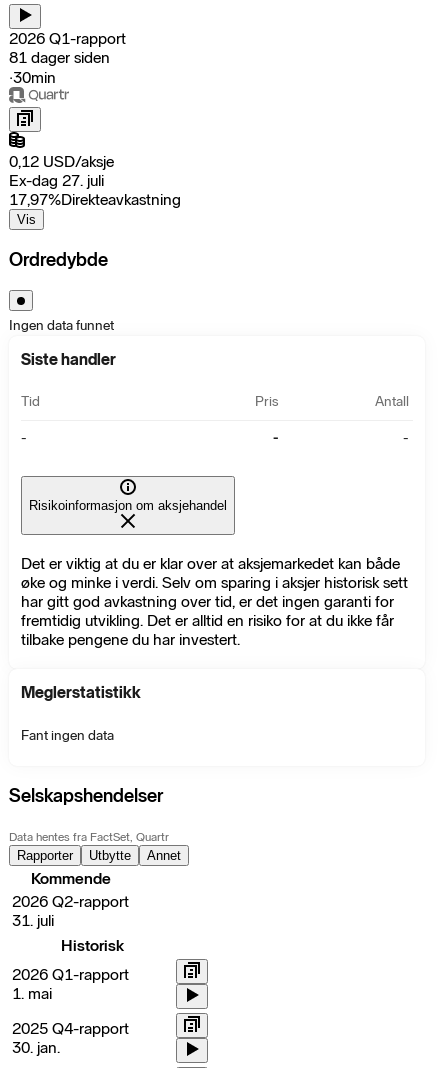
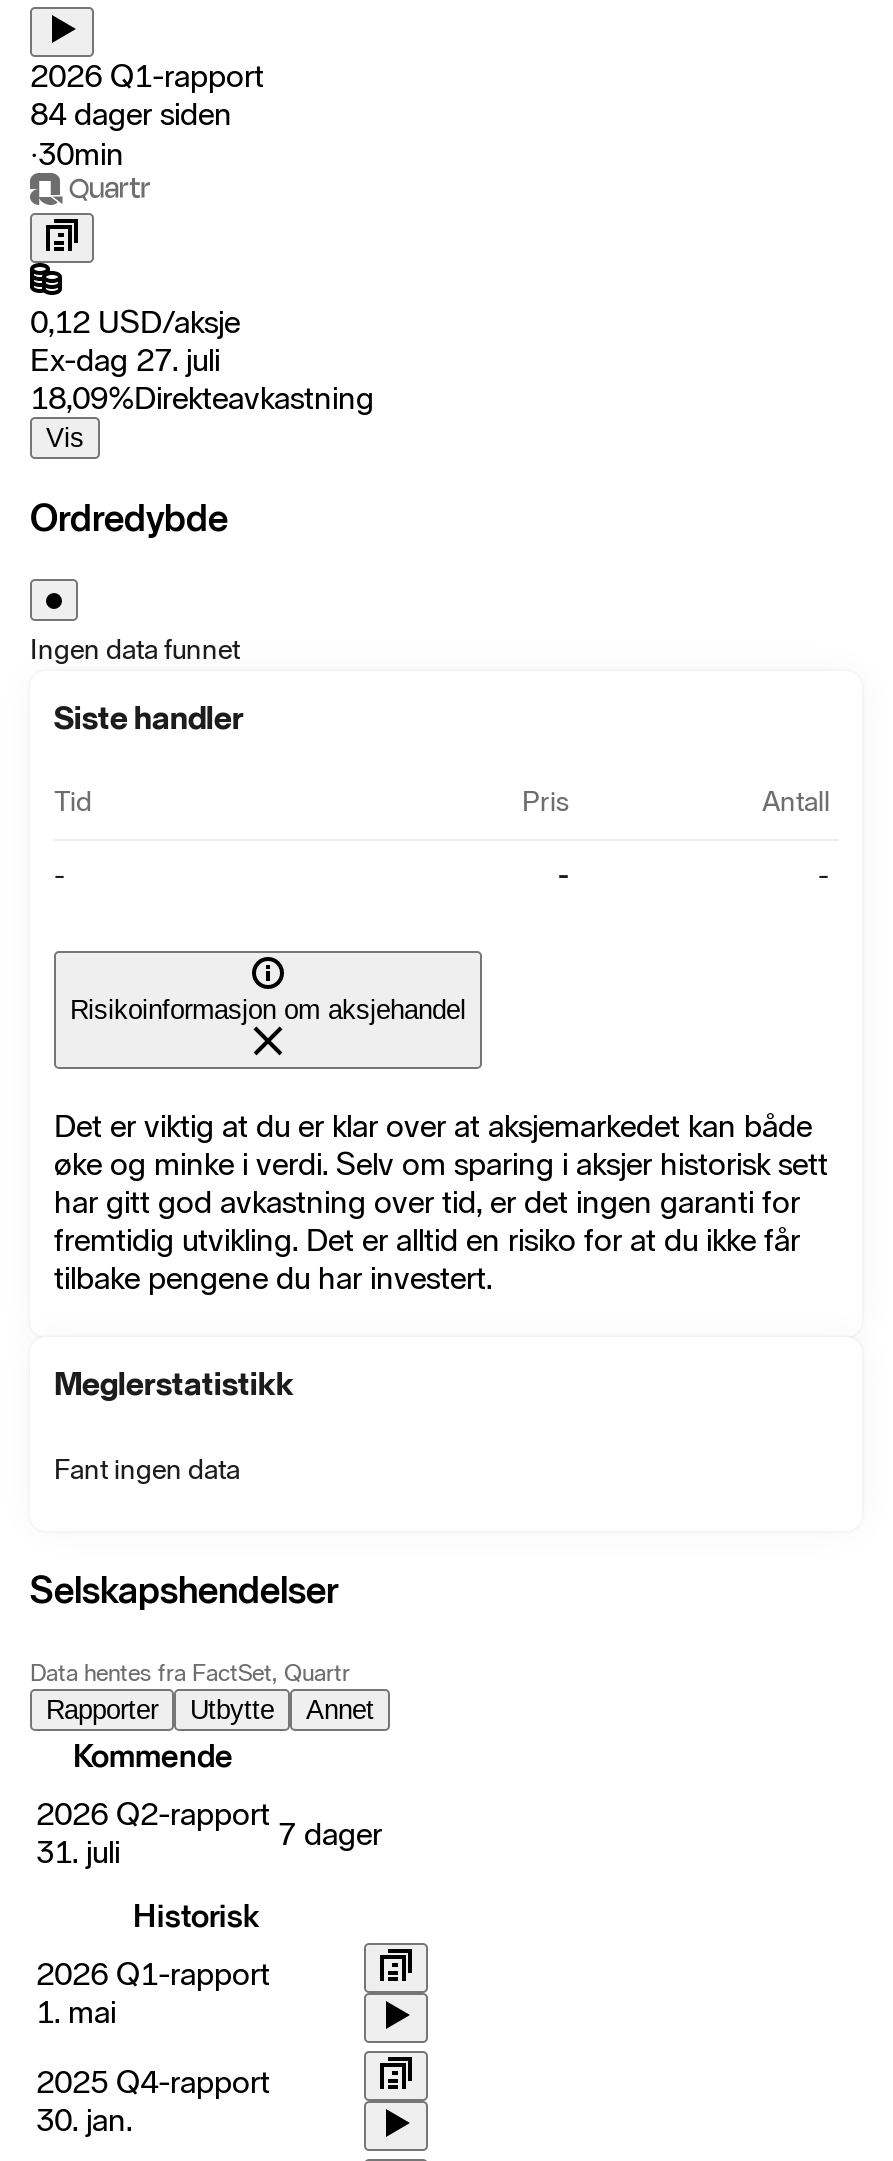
[9,48,110,67] 81 dager siden -> [30,95,232,133] 84 dager siden
[9,190,181,209] 17,97%Direkteavkastning -> [30,379,374,417] 18,09%Direkteavkastning
none -> [278,1815,382,1853] 7 dager

